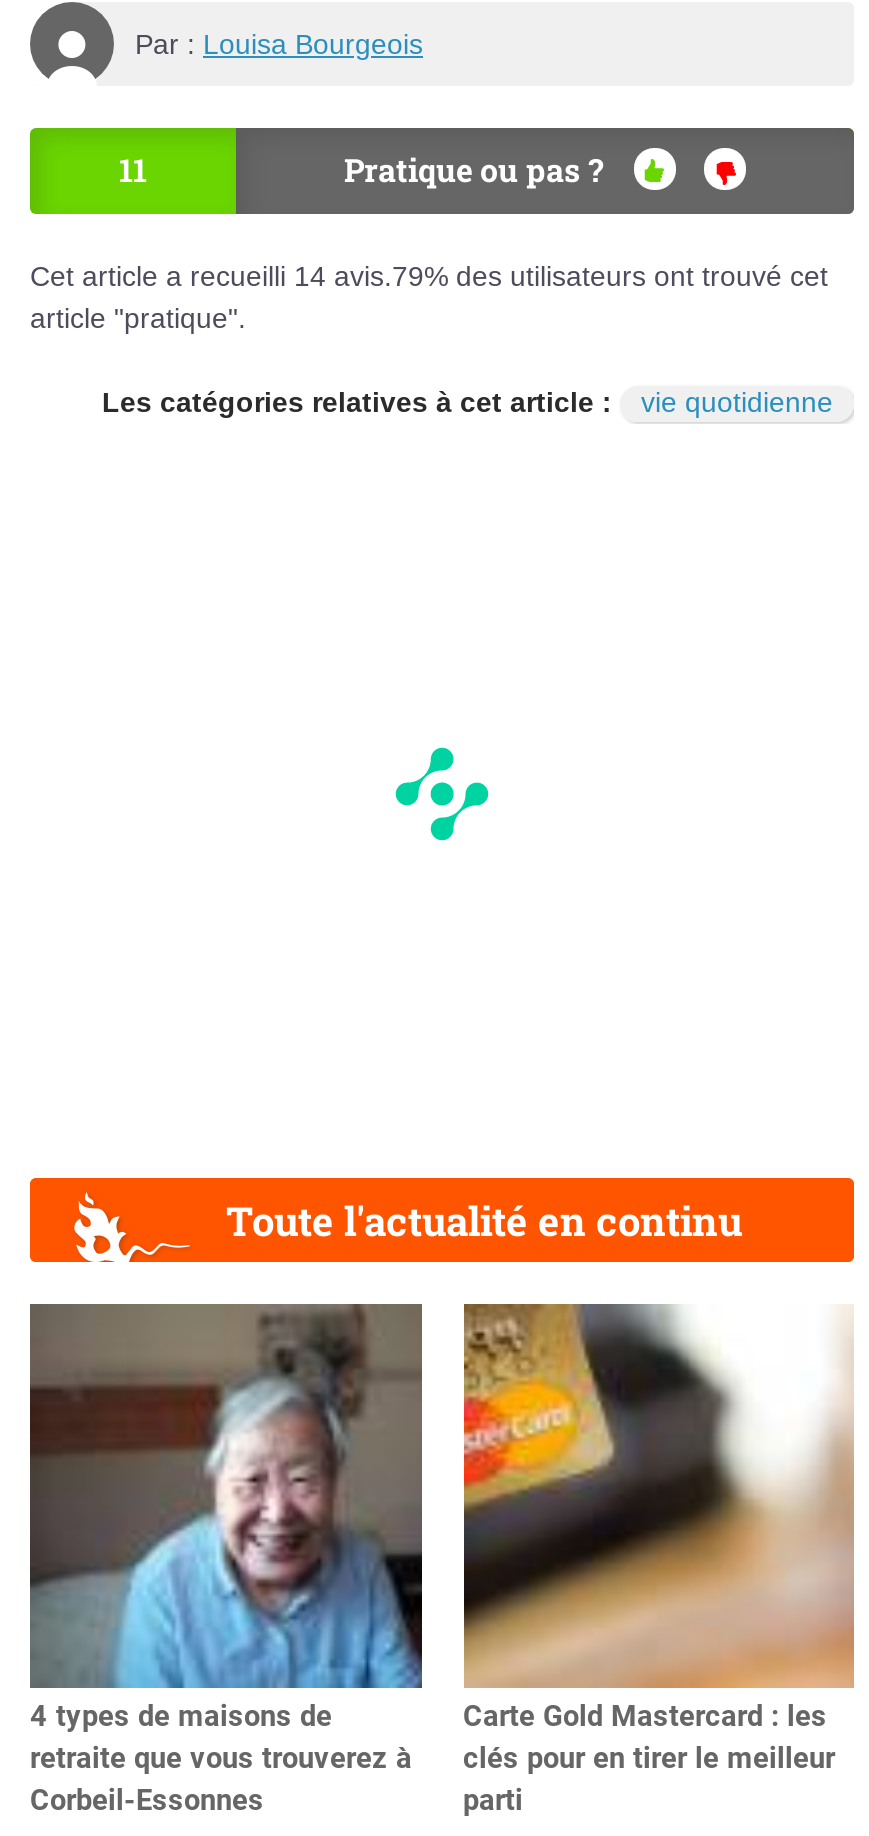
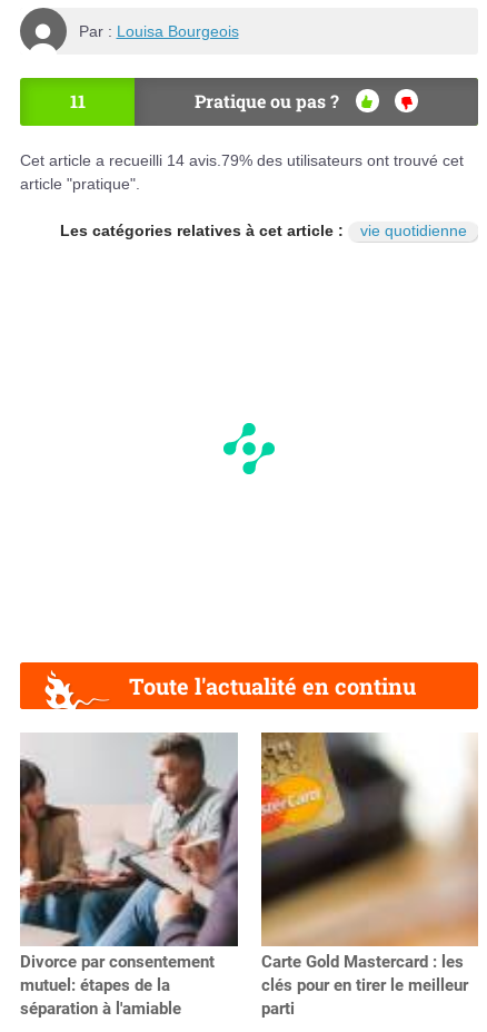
[28,1302,424,1818] [image] | 4 types de maisons de | retraite que vous trouverez à | Corbeil-Essonnes -> [20,733,239,1018] [image] | Divorce par consentement | mutuel: étapes de la | séparation à l'amiable

